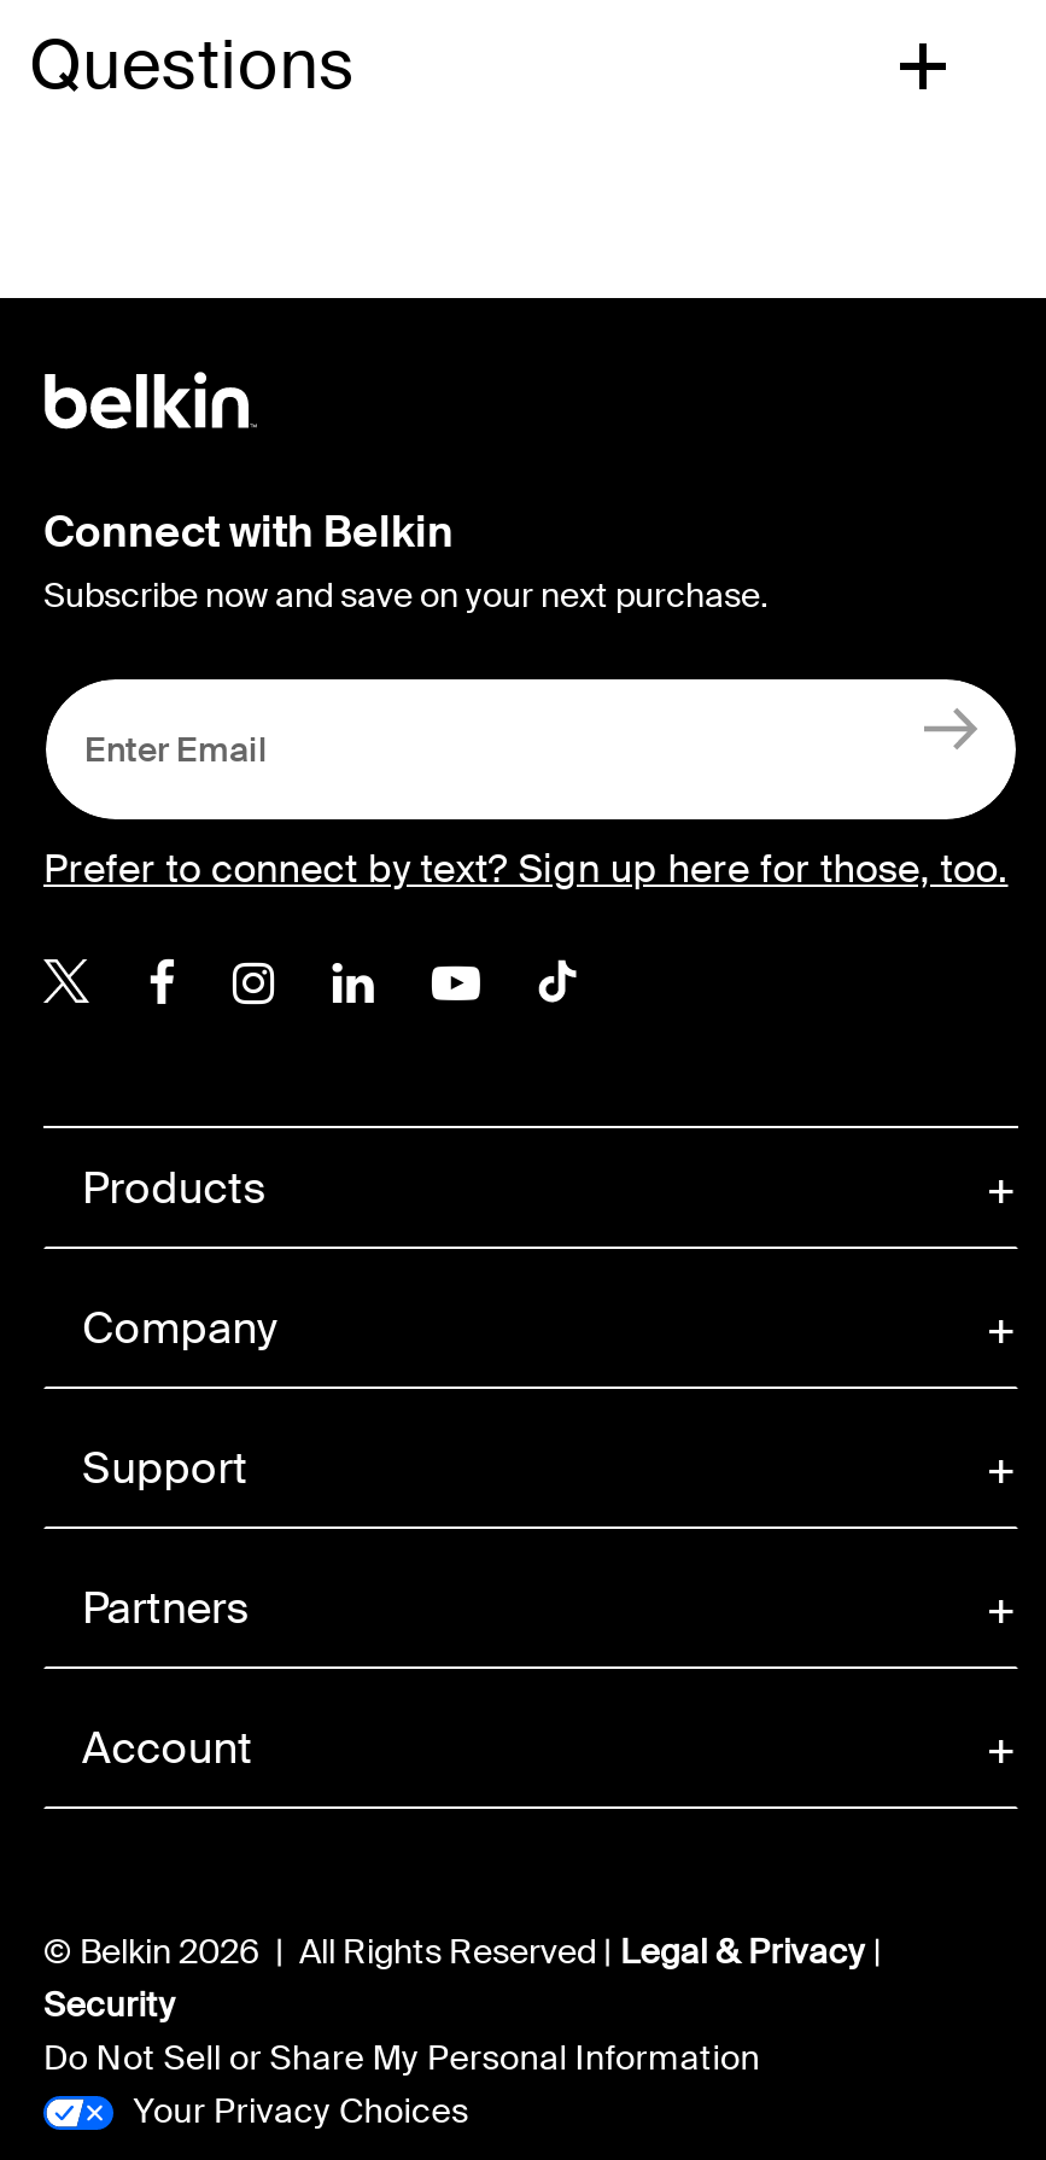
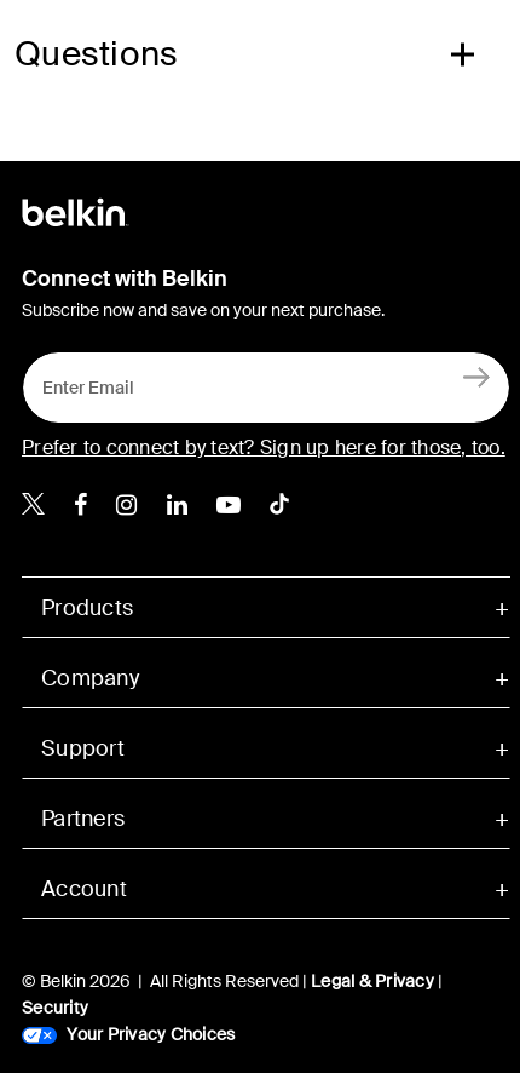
[43,2035,760,2079] Do Not Sell or Share My Personal Information -> none

